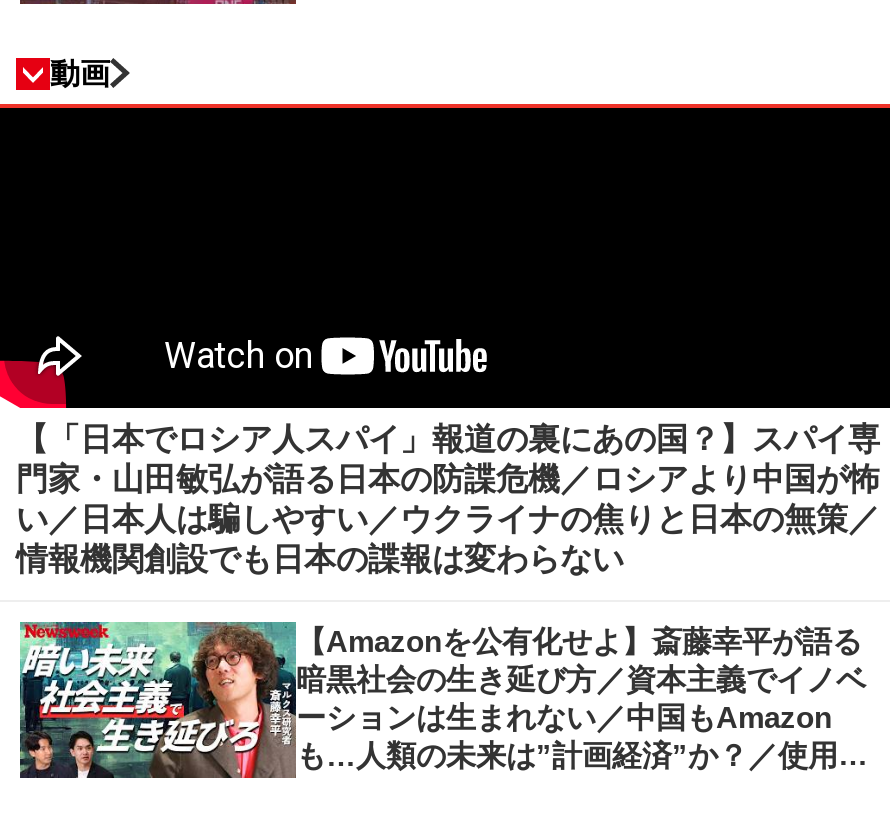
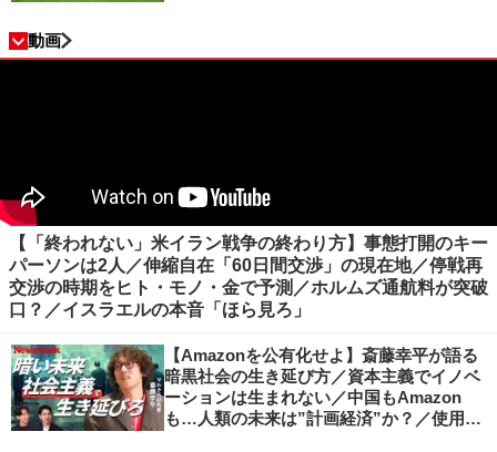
[16,421,880,575] 【「日本でロシア人スパイ」報道の裏にあの国？】スパイ専 | 門家・山田敏弘が語る日本の防諜危機／ロシアより中国が怖 | い／日本人は騙しやすい／ウクライナの焦りと日本の無策／ | 情報機関創設でも日本の諜報は変わらない -> [9,233,488,319] 【「終われない」米イラン戦争の終わり方】事態打開のキー | パーソンは2人／伸縮自在「60日間交渉」の現在地／停戦再 | 交渉の時期をヒト・モノ・金で予測／ホルムズ通航料が突破 | 口？／イスラエルの本音「ほら見ろ」

